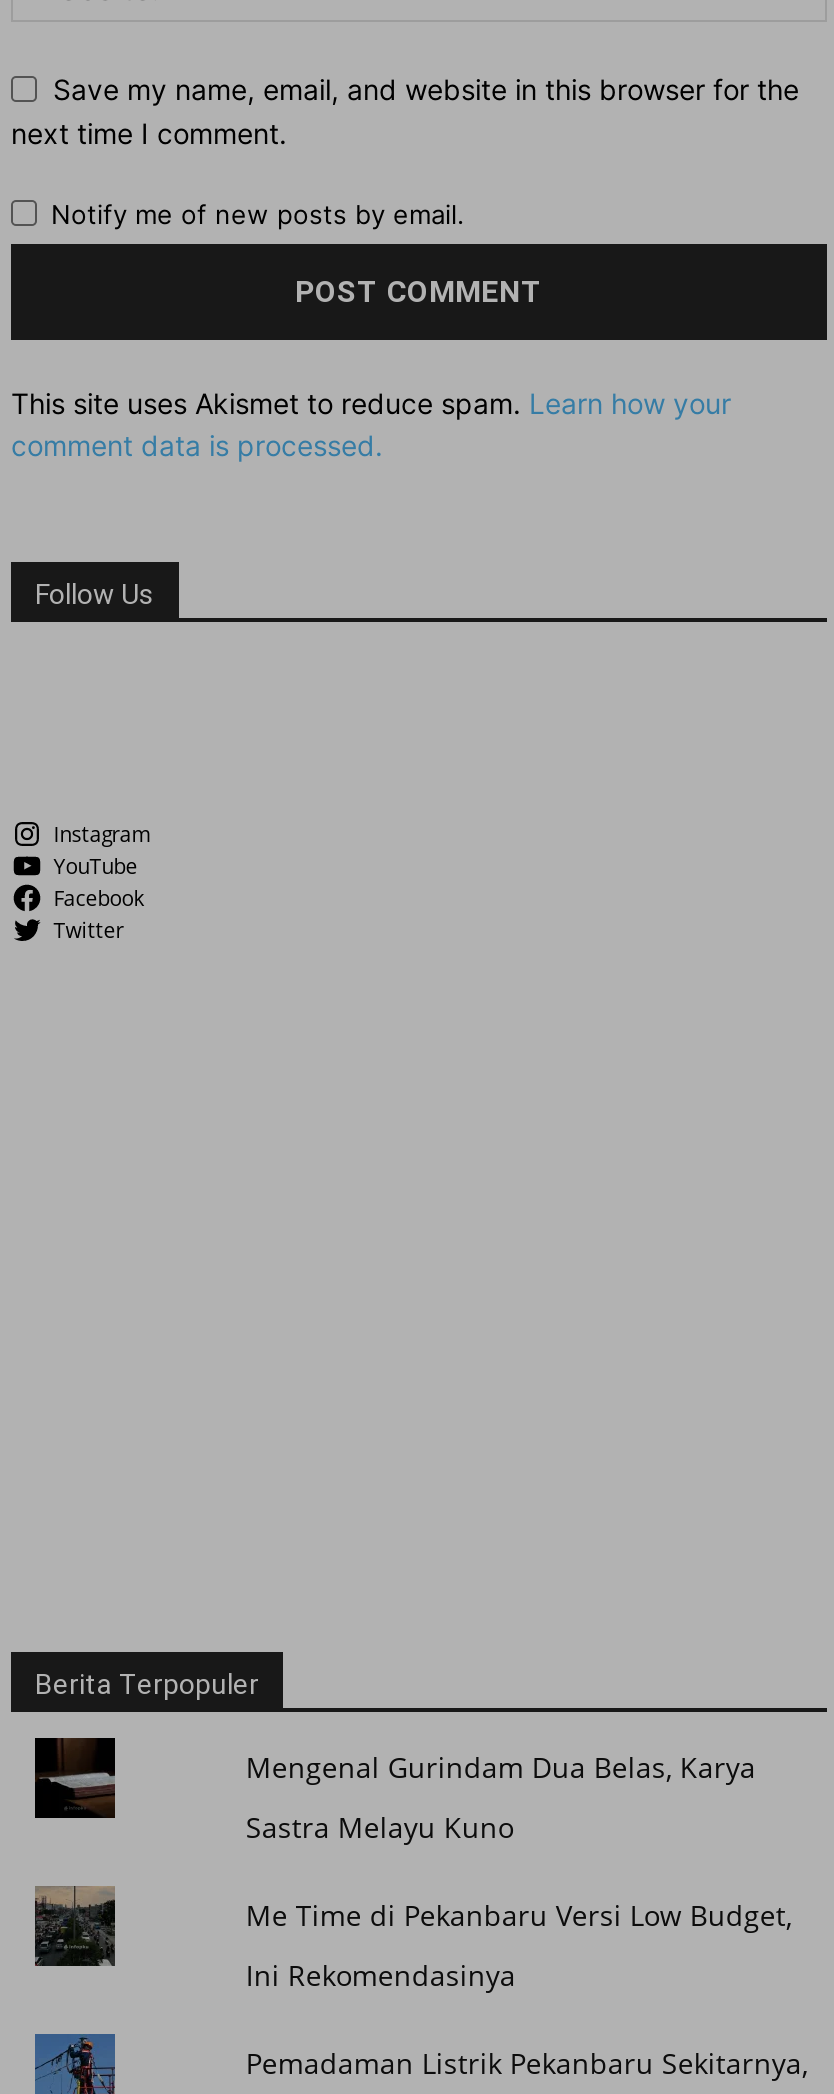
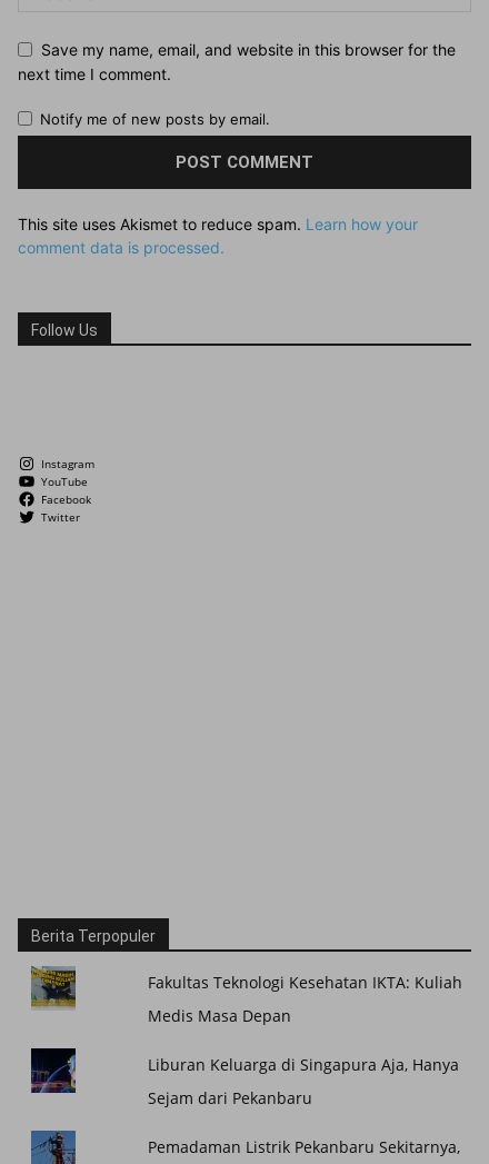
[33,1736,117,1820] [image] -> [30,966,77,1011] [image]
[246,1748,756,1786] Mengenal Gurindam Dua Belas, Karya -> [148,972,463,993] Fakultas Teknologi Kesehatan IKTA: Kuliah
[246,1808,514,1846] Sastra Melayu Kuno -> [148,1005,292,1026] Medis Masa Depan
[33,1886,117,1968] [image] -> [30,1047,77,1094] [image]
[246,1896,792,1934] Me Time di Pekanbaru Versi Low Budget, -> [148,1054,459,1075] Liburan Keluarga di Singapura Aja, Hanya
[246,1956,516,1994] Ini Rekomendasinya -> [148,1088,313,1109] Sejam dari Pekanbaru

